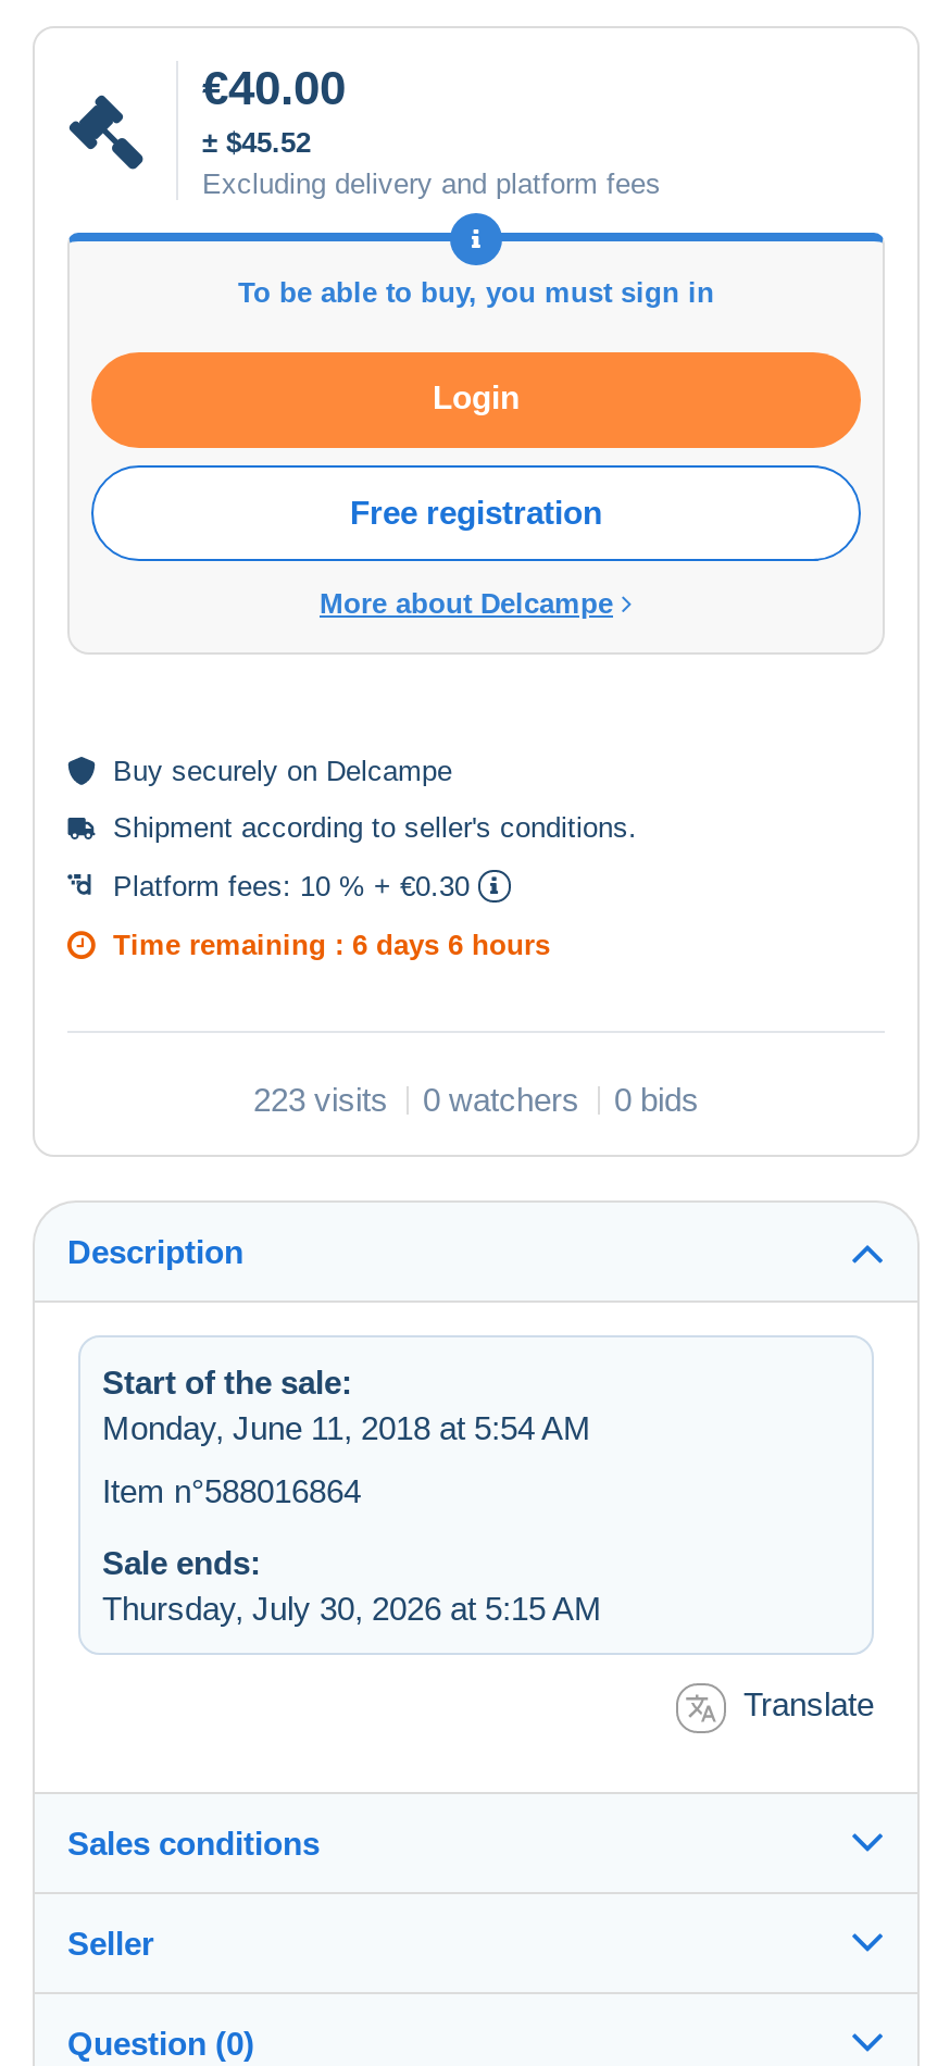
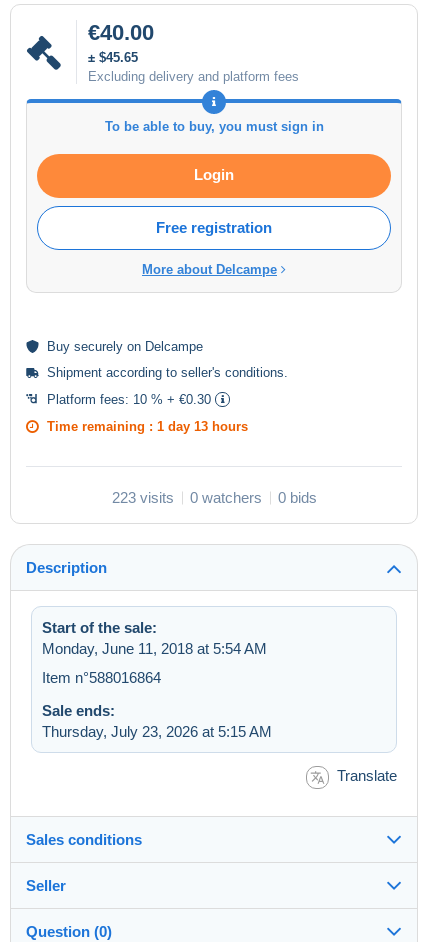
[202,127,311,159] ± $45.52 -> [88,50,138,65] ± $45.65
[113,929,550,962] Time remaining : 6 days 6 hours -> [47,419,248,434] Time remaining : 1 day 13 hours
[102,1590,602,1627] Thursday, July 30, 2026 at 5:15 AM -> [42,723,272,740] Thursday, July 23, 2026 at 5:15 AM

